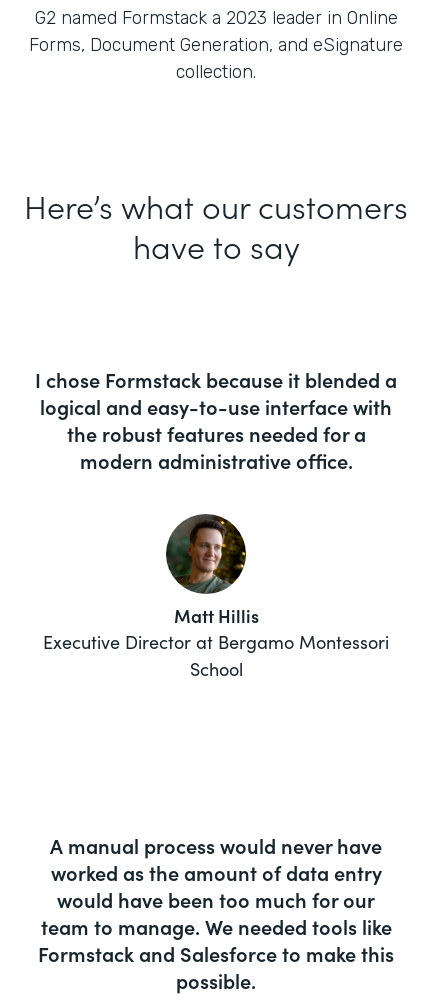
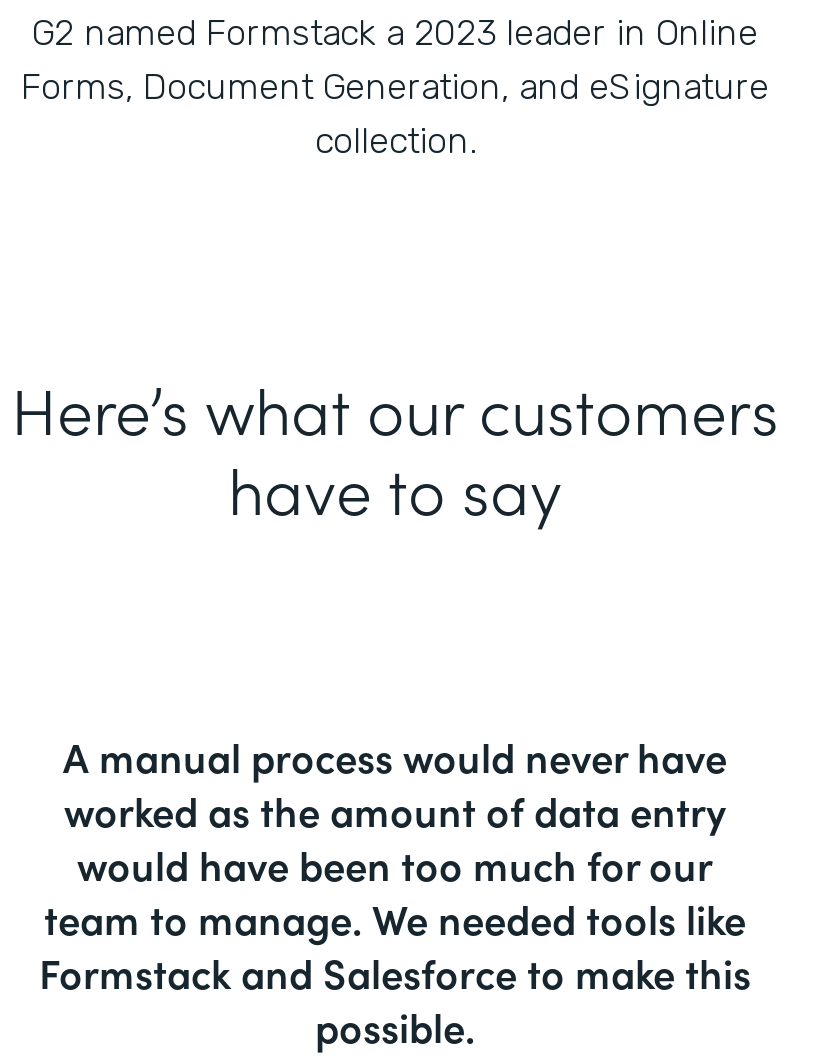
[35,365,397,474] I chose Formstack because it blended a | logical and easy-to-use interface with | the robust features needed for a | modern administrative office. -> none
[43,513,389,681] [image] | Matt Hillis | Executive Director at Bergamo Montessori | School -> none

